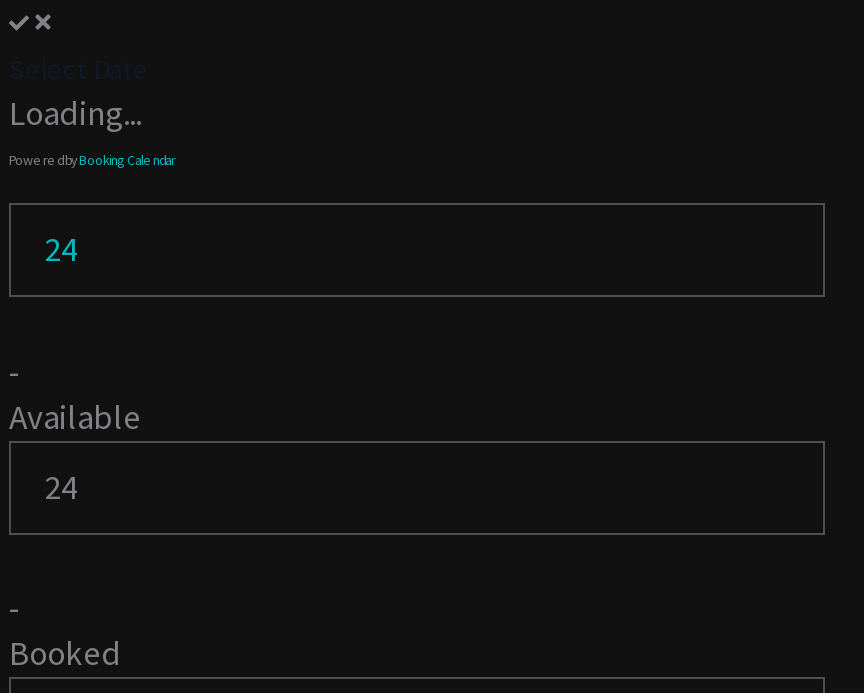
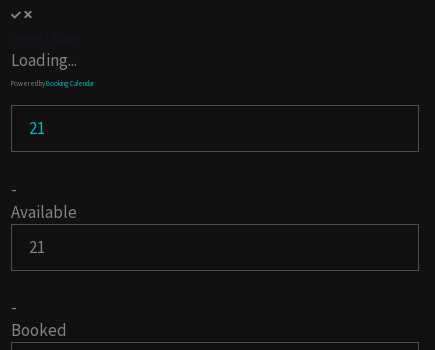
[45,227,77,271] 24 -> [29,117,45,139] 21
[45,464,77,508] 24 -> [29,235,45,257] 21

